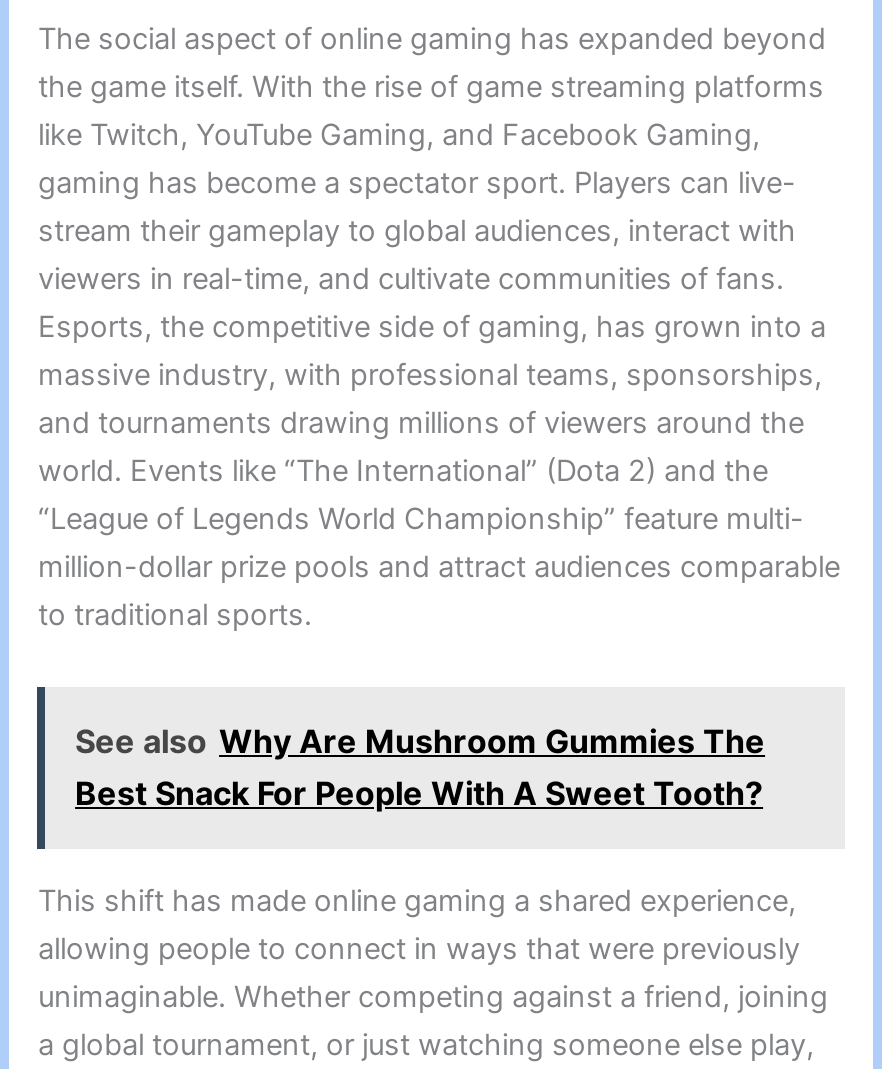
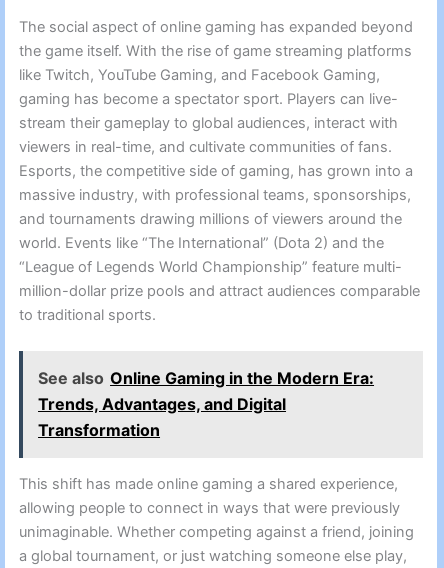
[75,722,765,814] See also Why Are Mushroom Gummies The | Best Snack For People With A Sweet Tooth? -> [38,368,374,440] See also Online Gaming in the Modern Era: | Trends, Advantages, and Digital | Transformation

